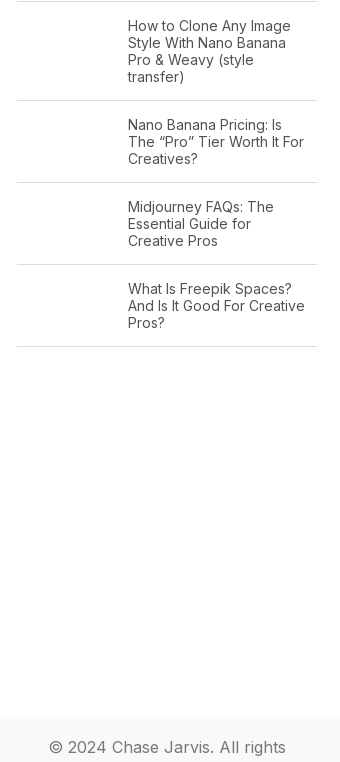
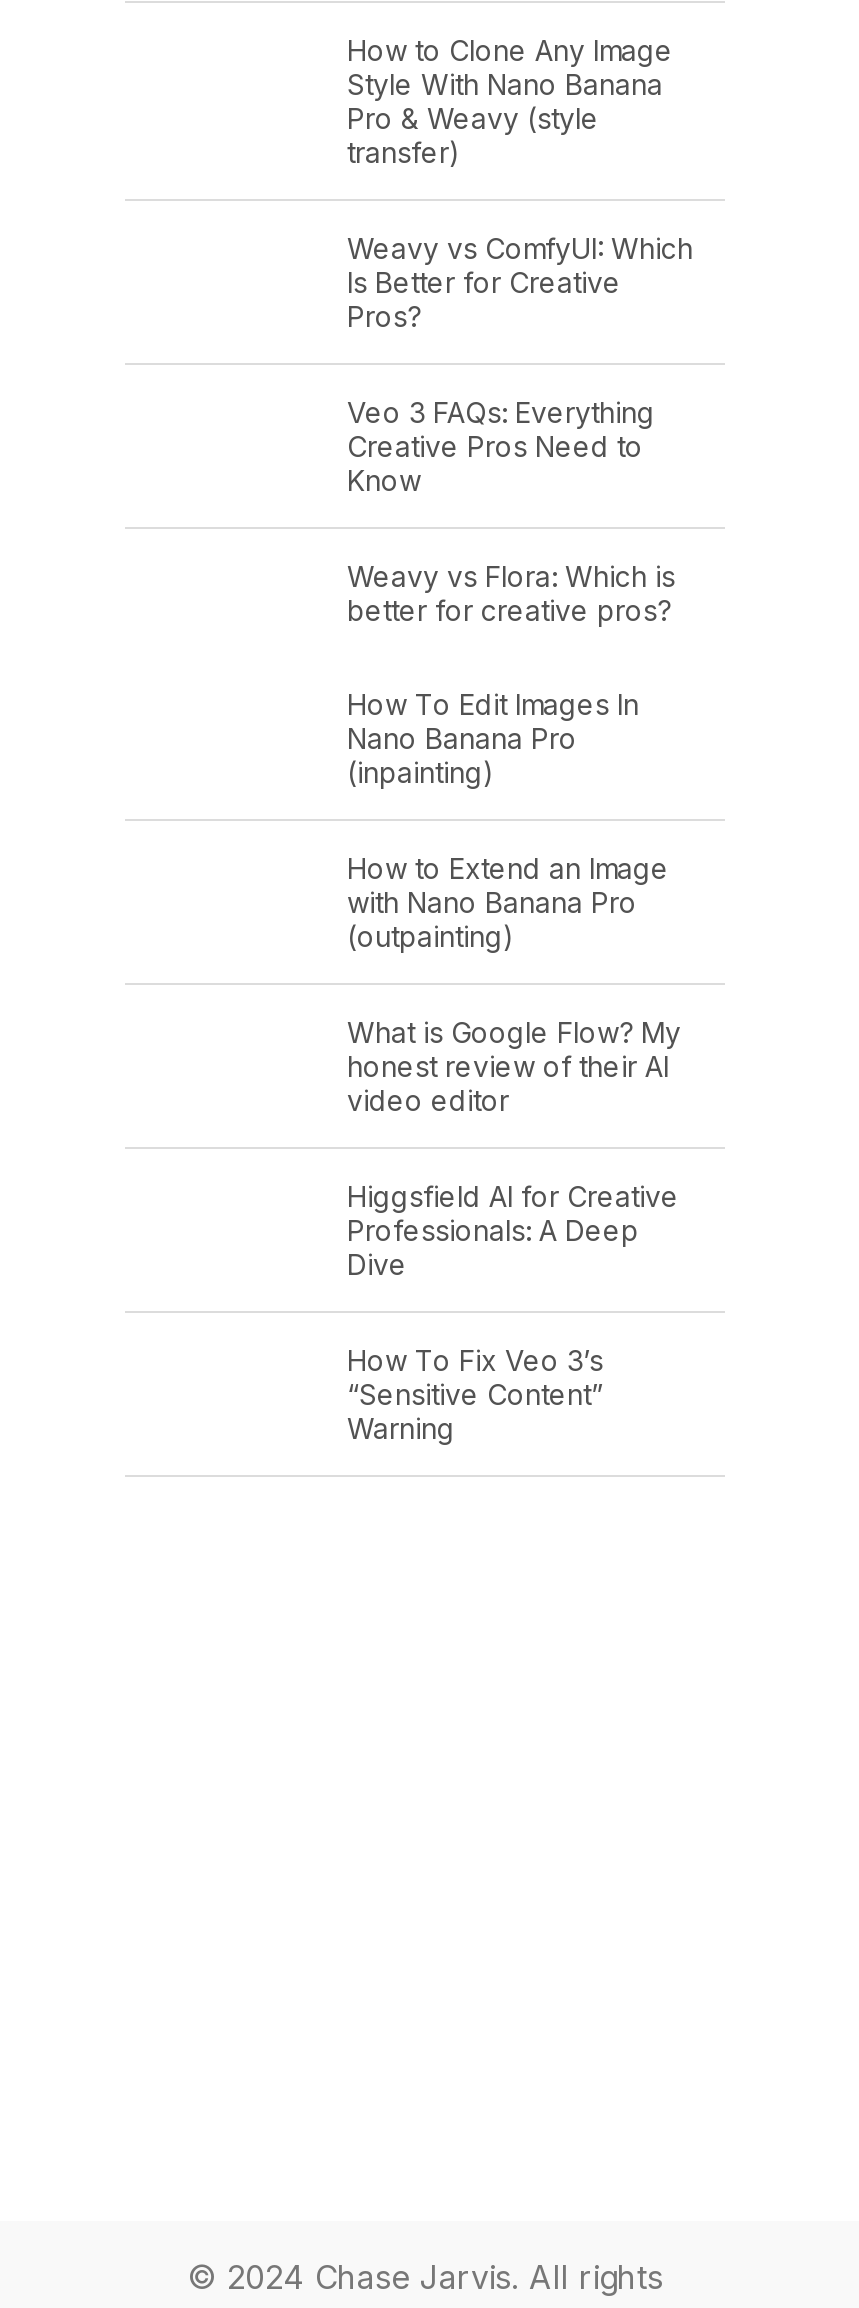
[128,116,305,314] Nano Banana Pricing: Is | The “Pro” Tier Worth It For | Creatives? | Midjourney FAQs: The | Essential Guide for | Creative Pros | What Is Freepik Spaces? | And Is It Good For Creative -> [347,232,693,300] Weavy vs ComfyUI: Which | Is Better for Creative
moved [128,314,165,331] -> [347,300,421,334]: Pros?
none -> [347,396,681,1446] Veo 3 FAQs: Everything | Creative Pros Need to | Know | Weavy vs Flora: Which is | better for creative pros? | How To Edit Images In | Nano Banana Pro | (inpainting) | How to Extend an Image | with Nano Banana Pro | (outpainting) | What is Google Flow? My | honest review of their AI | video editor | Higgsfield AI for Creative | Professionals: A Deep | Dive | How To Fix Veo 3’s | “Sensitive Content” | Warning

